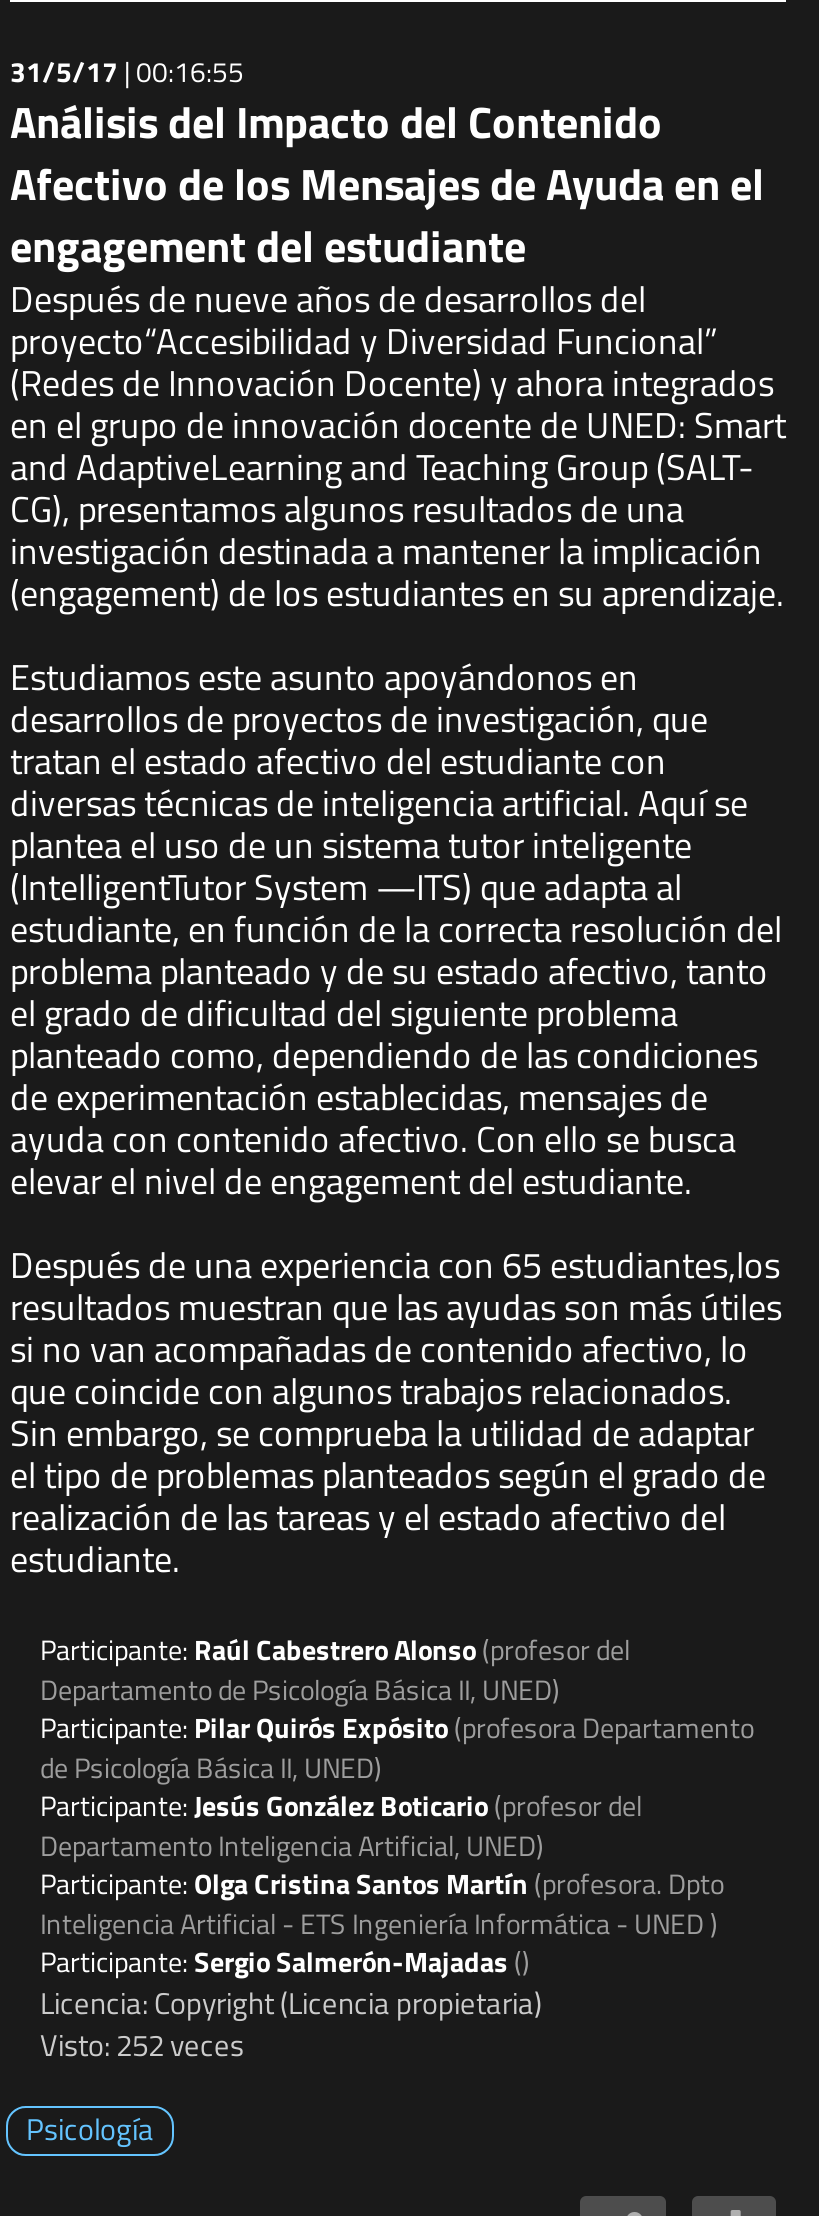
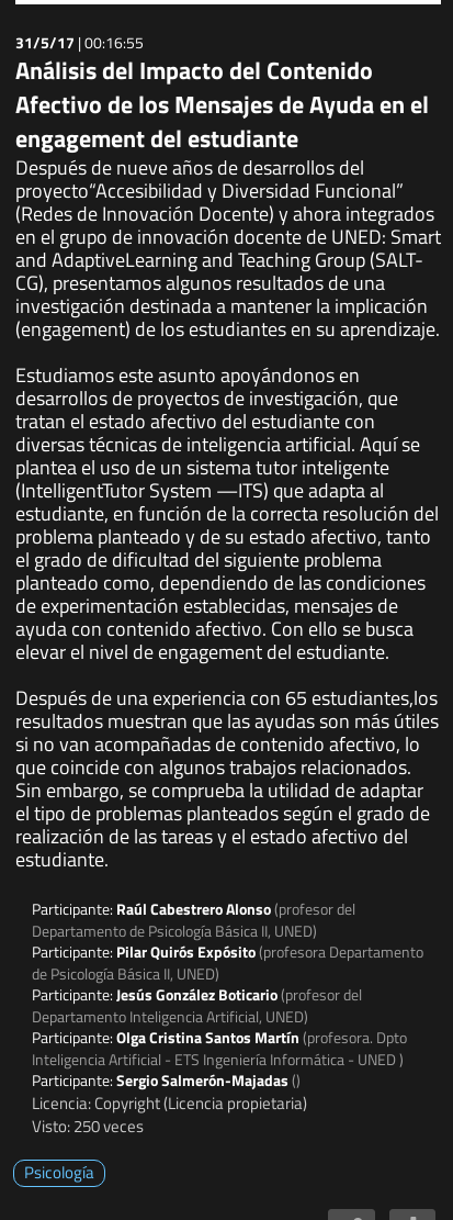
[40,2022,244,2068] Visto: 252 veces -> [32,1114,144,1139] Visto: 250 veces

